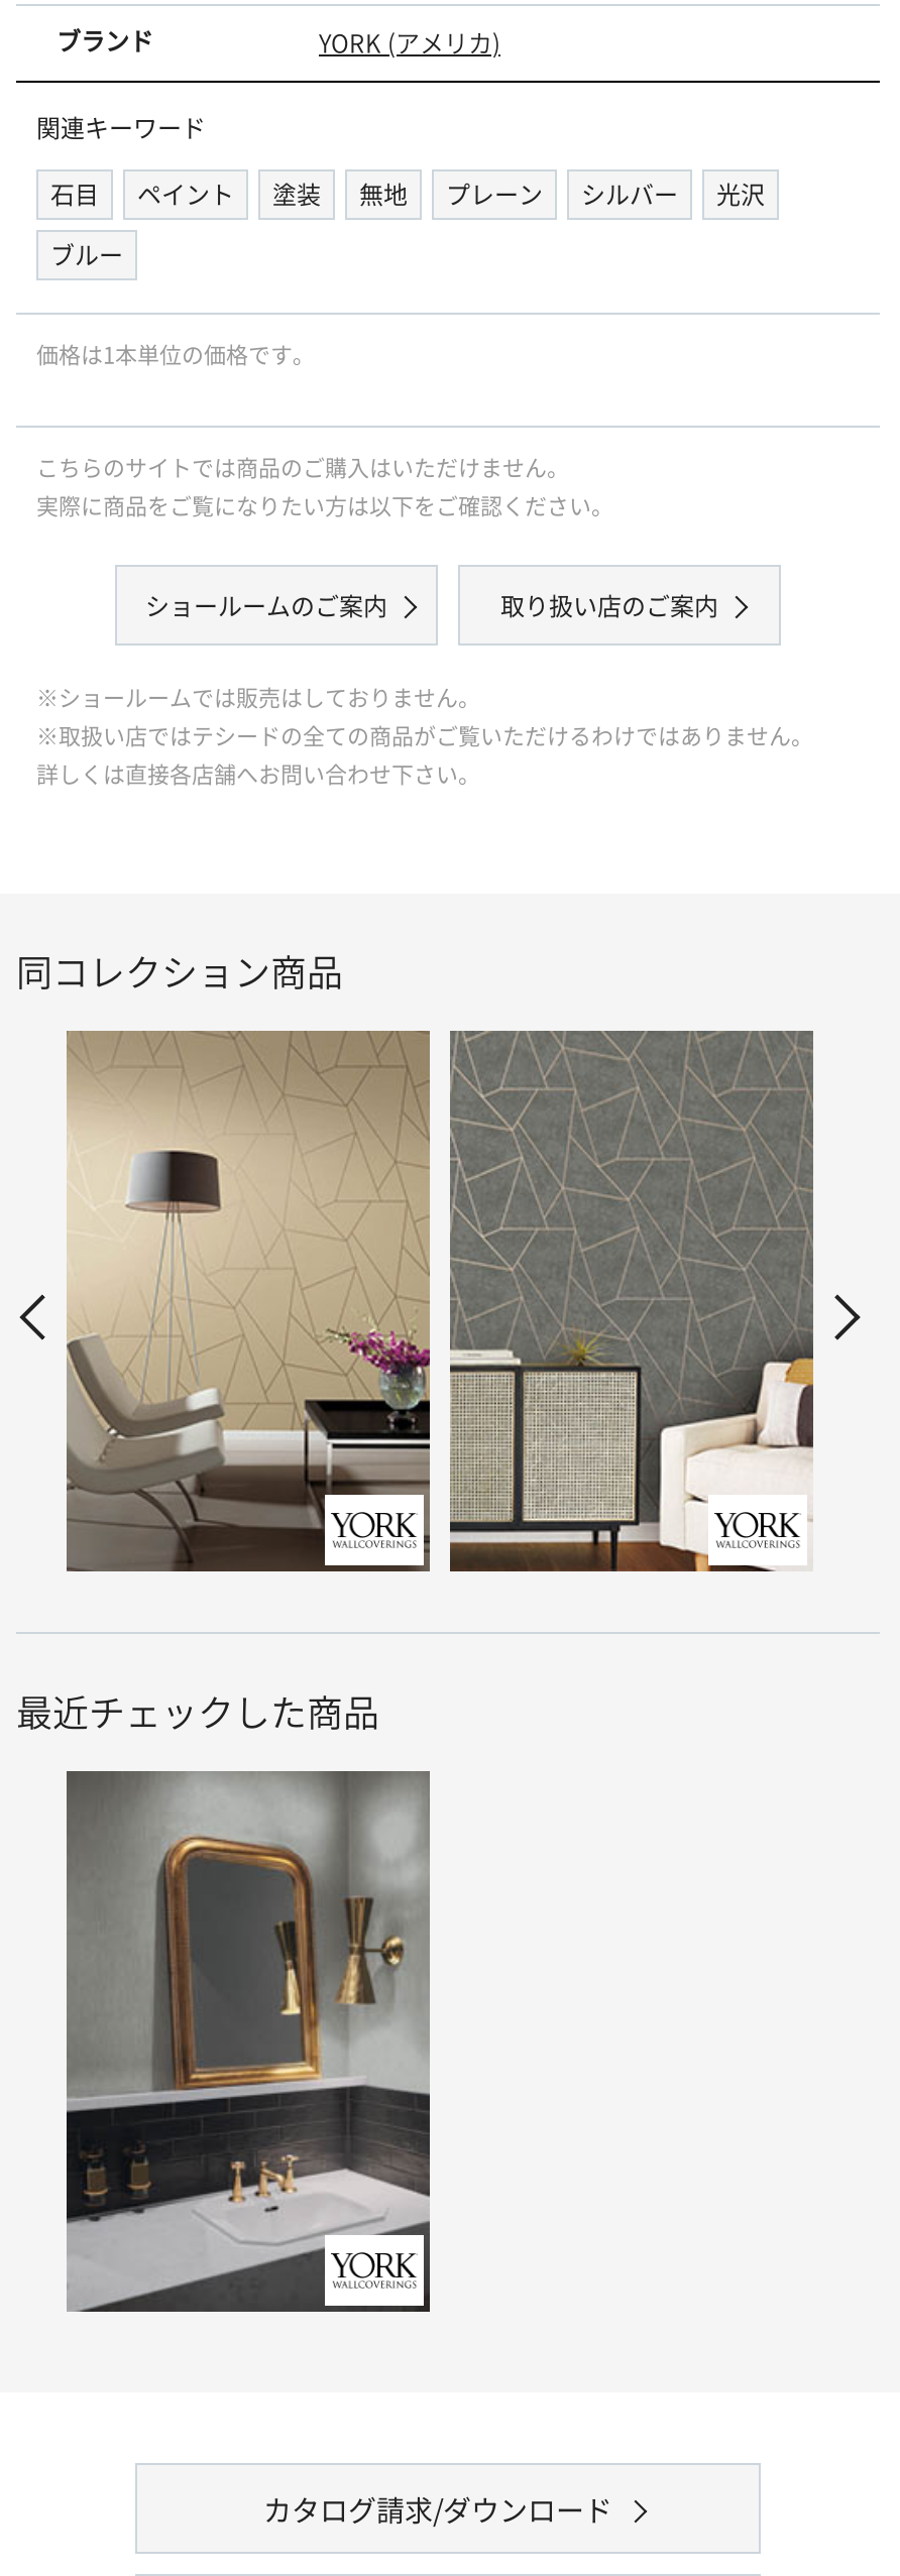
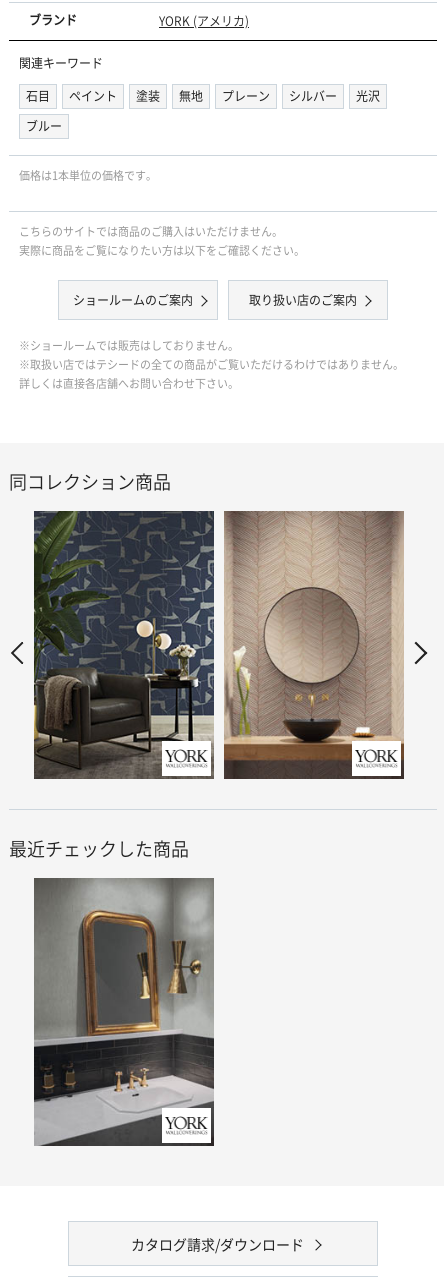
[65,1029,432,1569] [image] -> [33,510,215,779] [image]
[450,1031,813,1573] [image] -> [224,511,405,780] [image]

